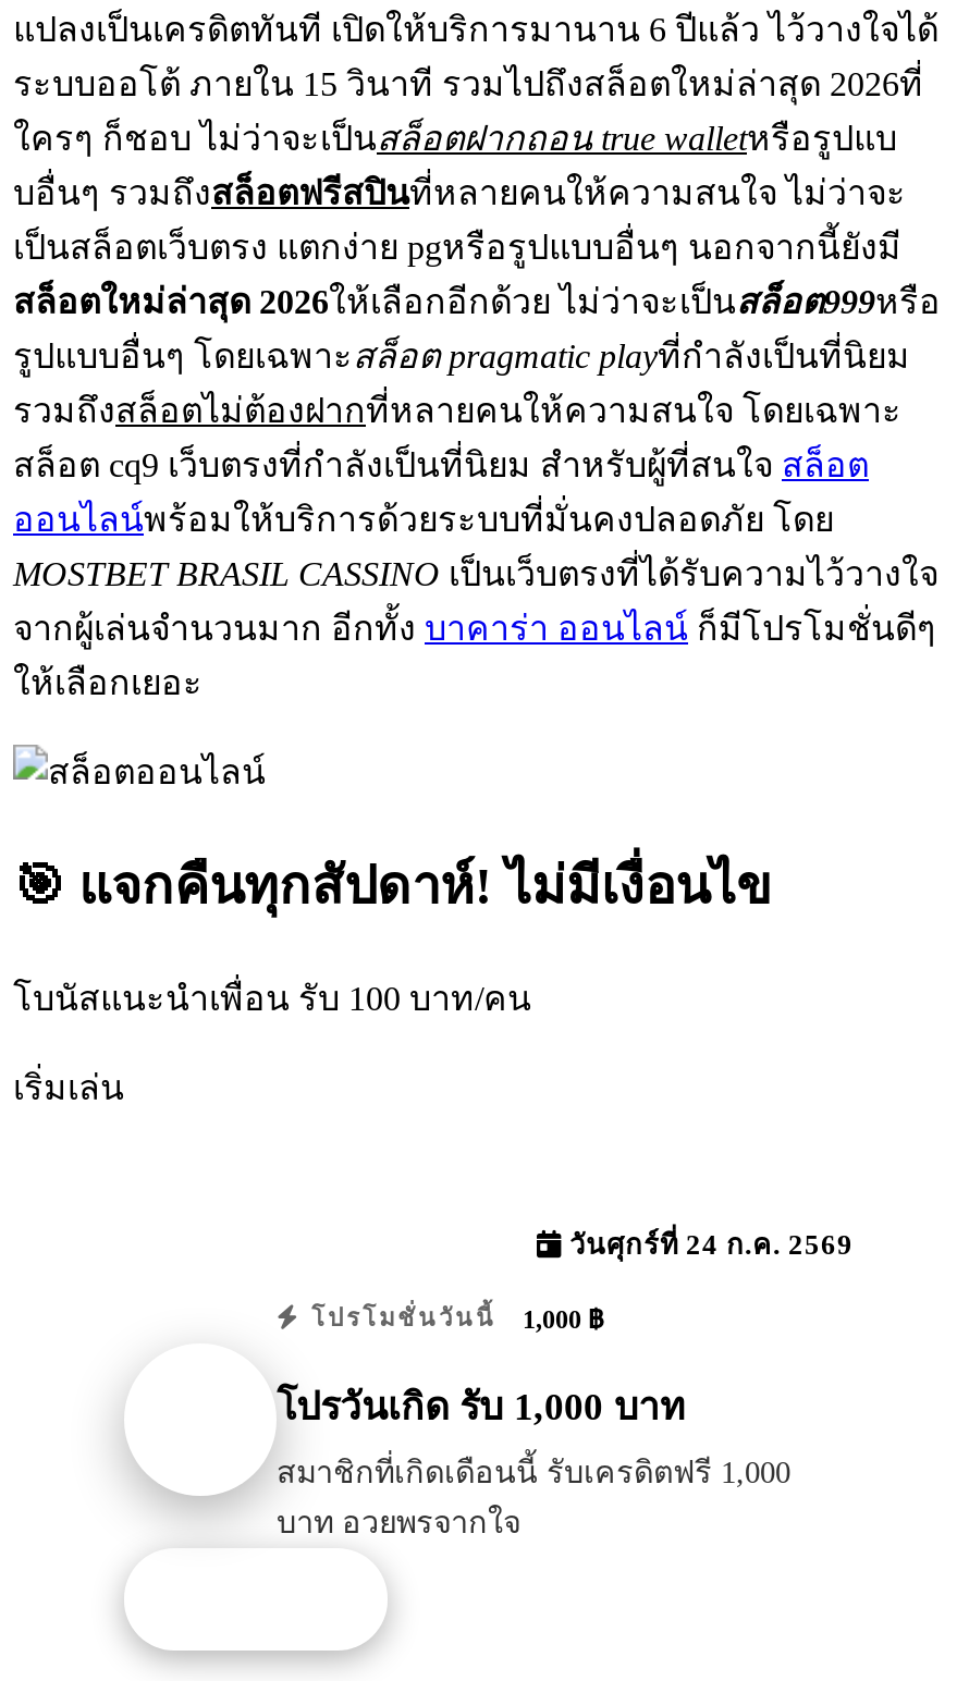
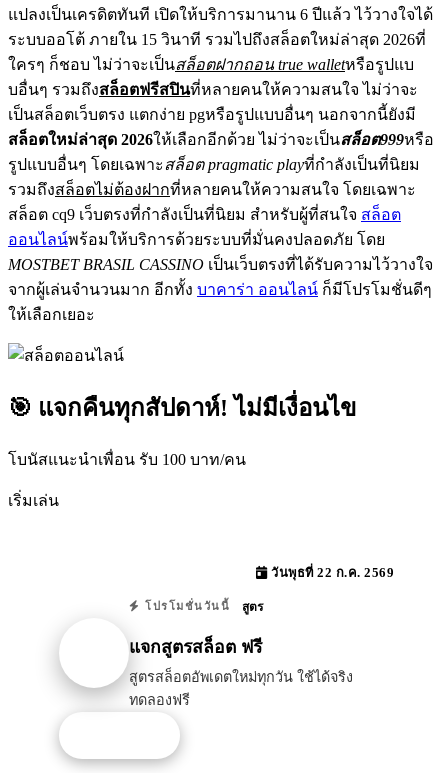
[562,1229,854,1260] วันศุกร์ที่ 24 ก.ค. 2569 -> [267,566,394,580] วันพุธที่ 22 ก.ค. 2569
[523,1303,603,1334] 1,000 ฿ -> [242,600,263,614] สูตร
[277,1385,686,1429] โปรวันเกิด รับ 1,000 บาท -> [129,637,262,657] แจกสูตรสล็อต ฟรี
[277,1455,790,1540] สมาชิกที่เกิดเดือนนี้ รับเครดิตฟรี 1,000 | บาท อวยพรจากใจ -> [129,669,353,708] สูตรสล็อตอัพเดตใหม่ทุกวัน ใช้ได้จริง | ทดลองฟรี

